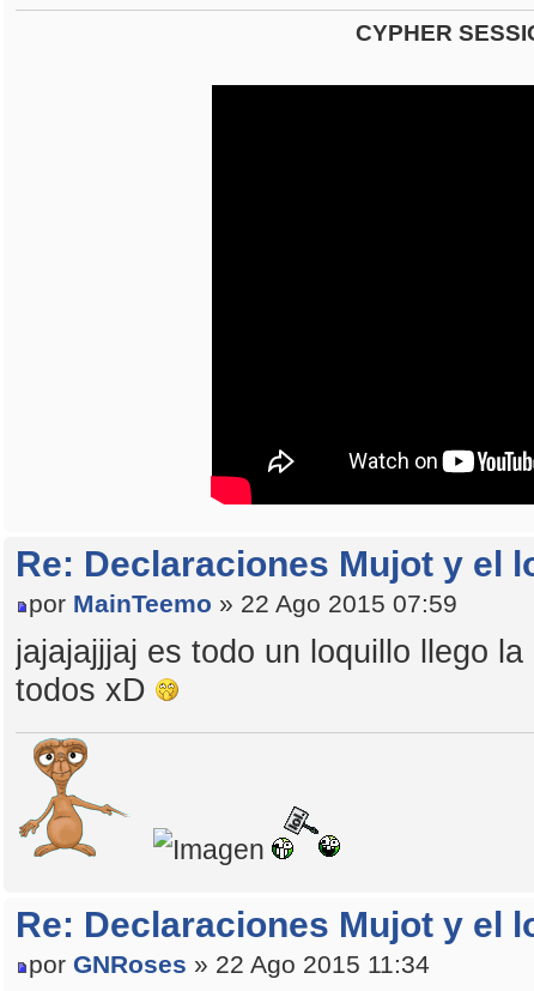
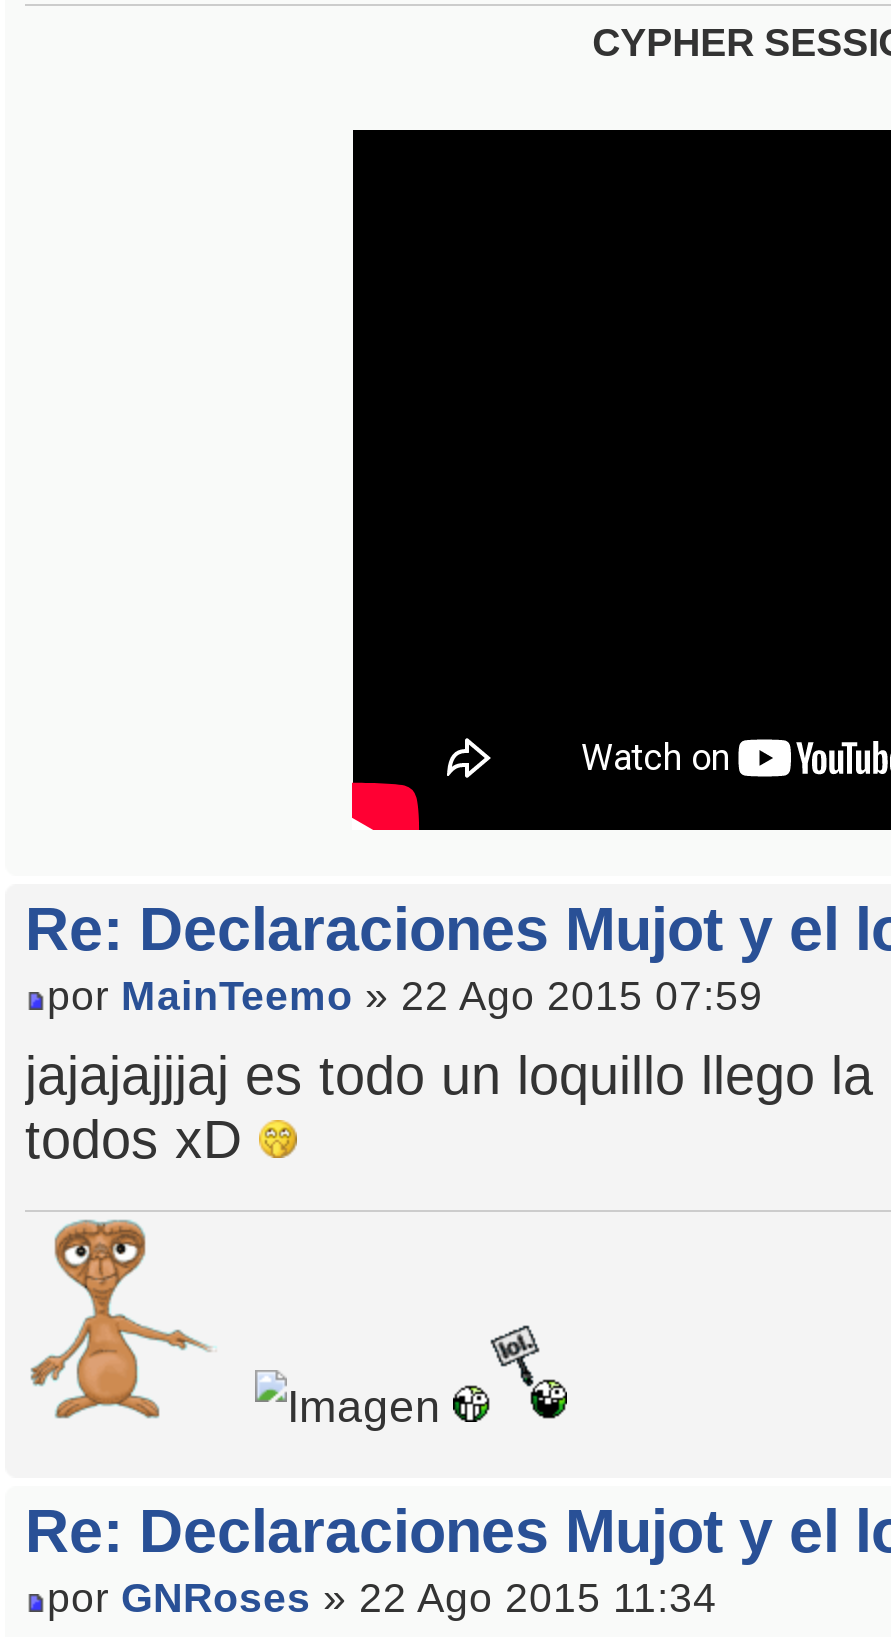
[283,802,324,845] [image] -> [475,1324,541,1396] [image]

